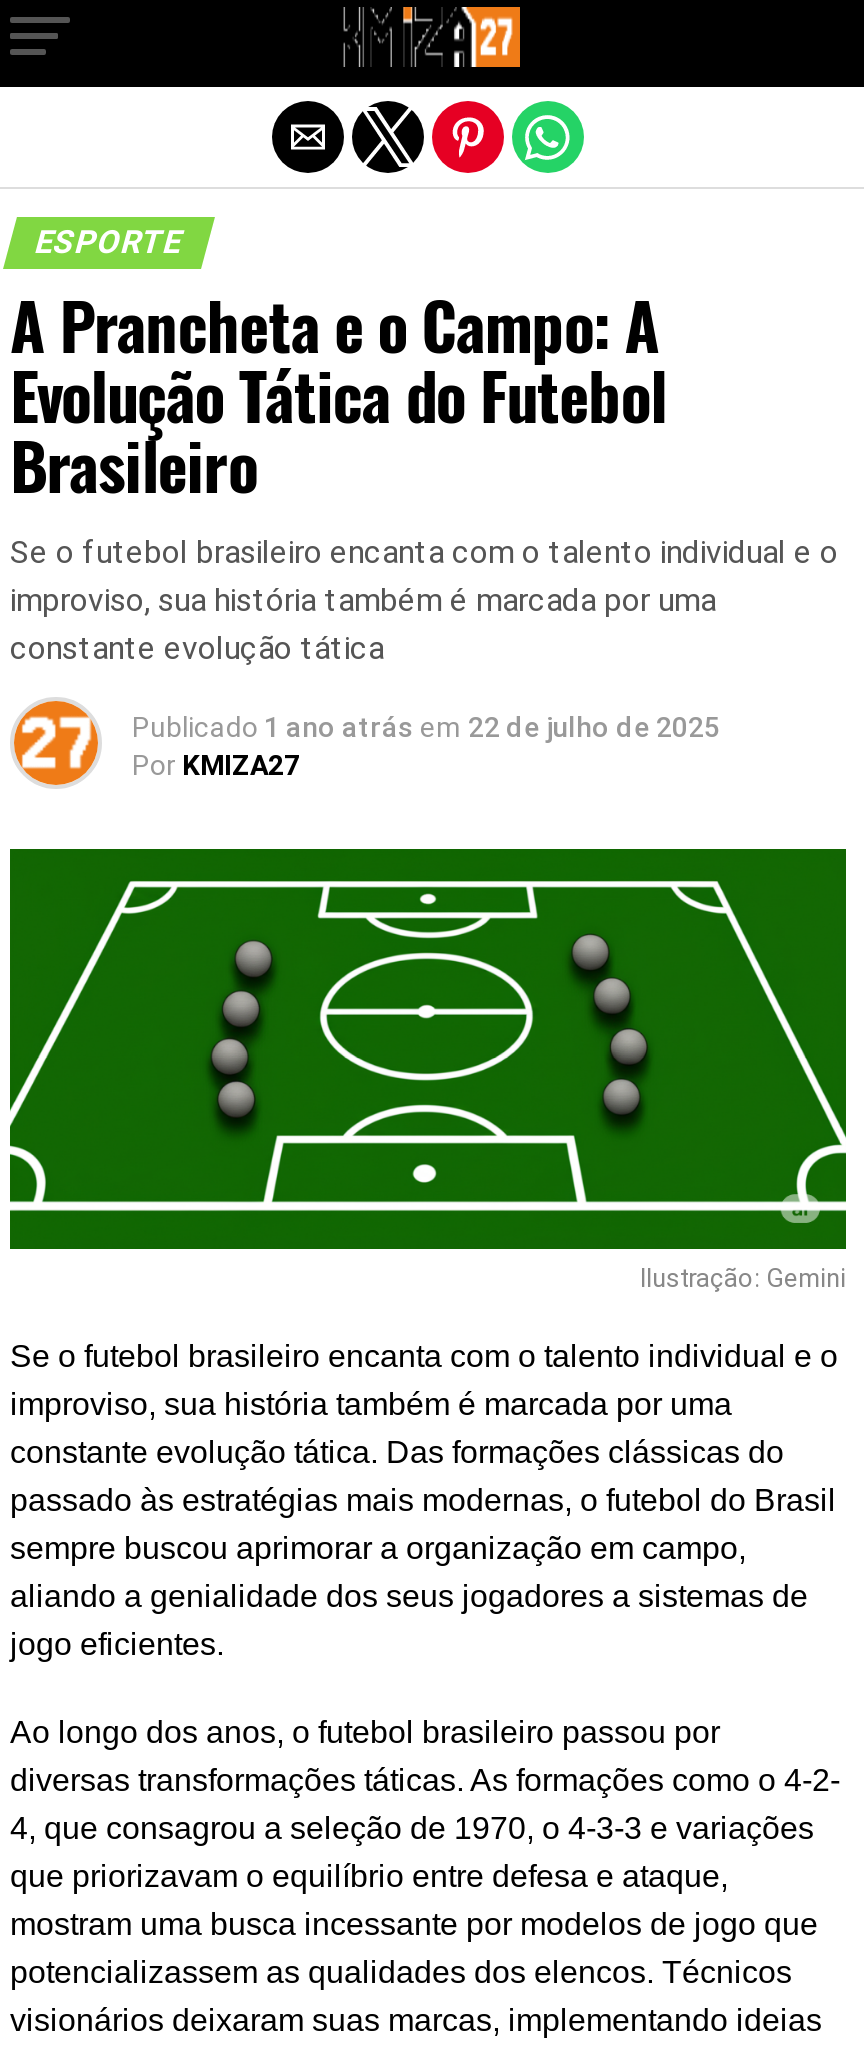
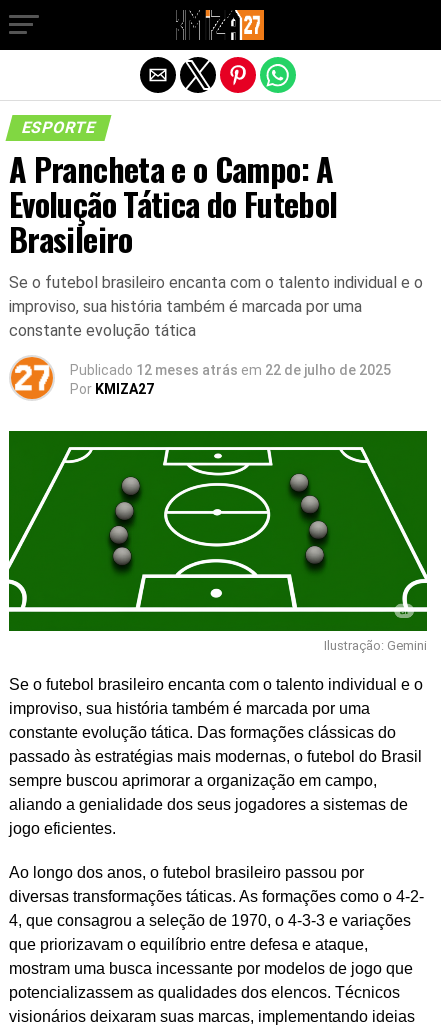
[132,711,720,743] Publicado 1 ano atrás em 22 de julho de 2025 -> [70,362,391,378] Publicado 12 meses atrás em 22 de julho de 2025

